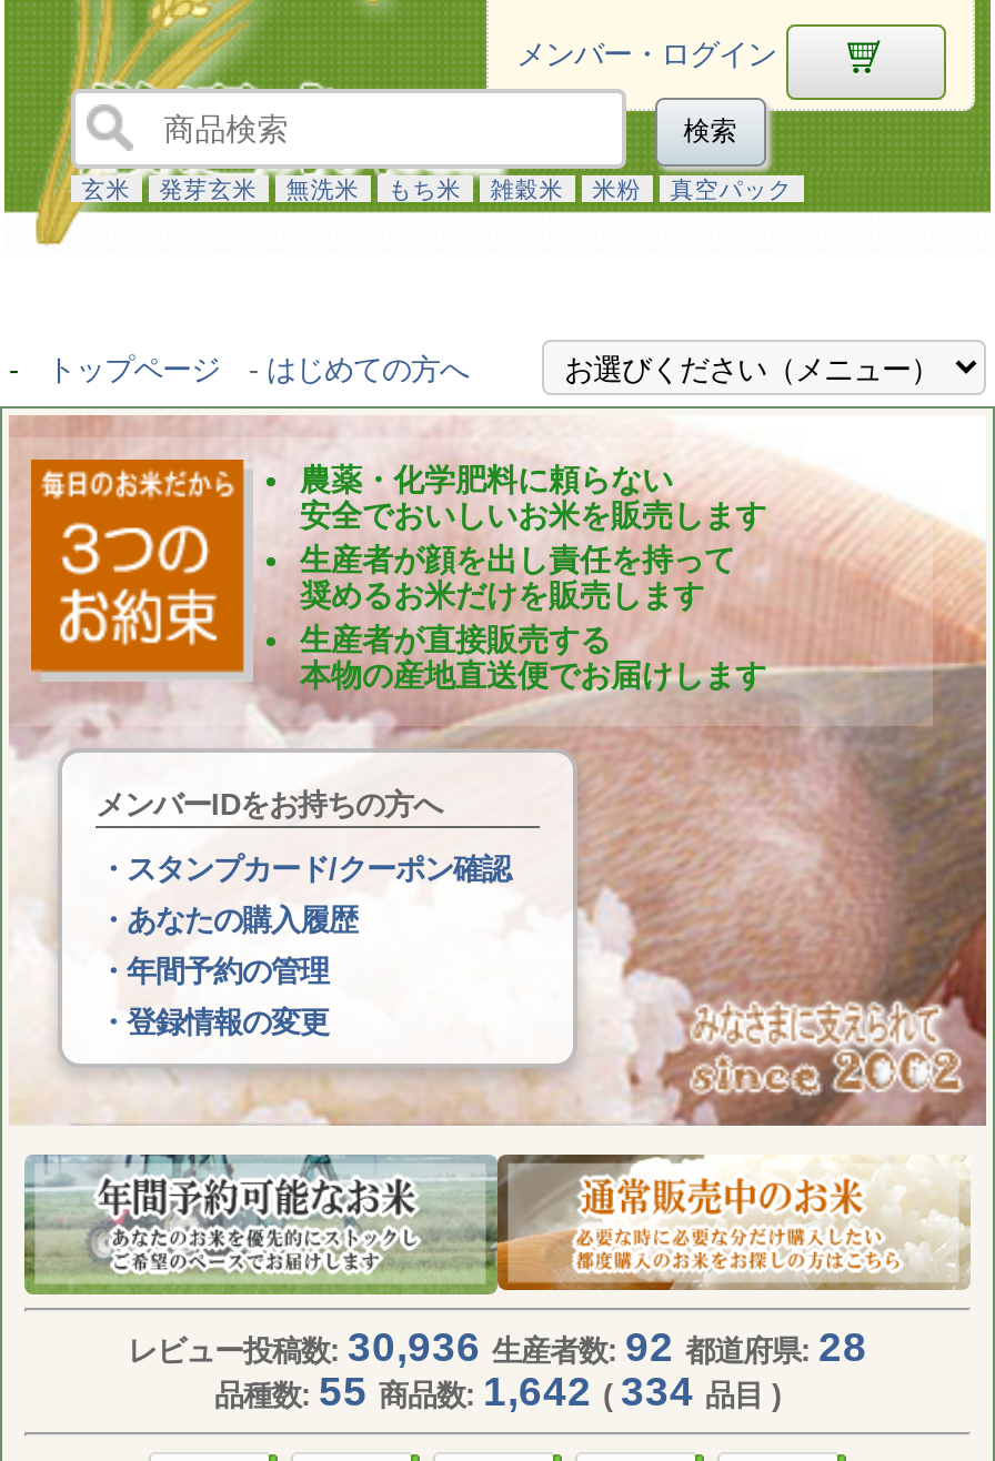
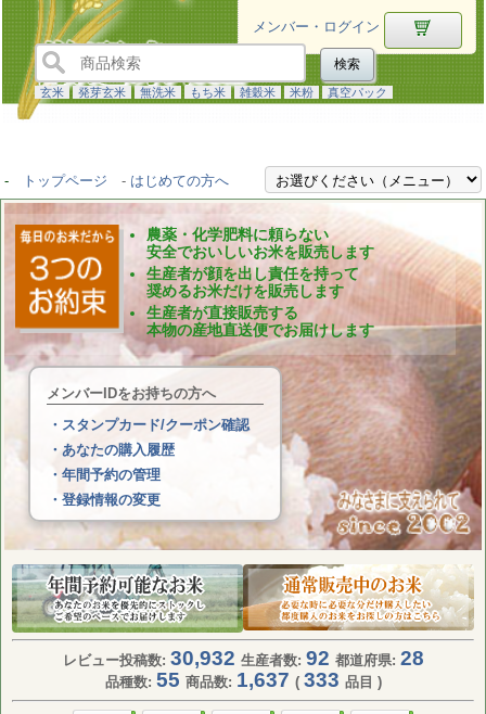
[128,1324,867,1370] レビュー投稿数: 30,936 生産者数: 92 都道府県: 28 -> [62,647,424,670] レビュー投稿数: 30,932 生産者数: 92 都道府県: 28
[214,1368,781,1415] 品種数: 55 商品数: 1,642 (334 品目 ) -> [105,669,381,691] 品種数: 55 商品数: 1,637 (333 品目 )

